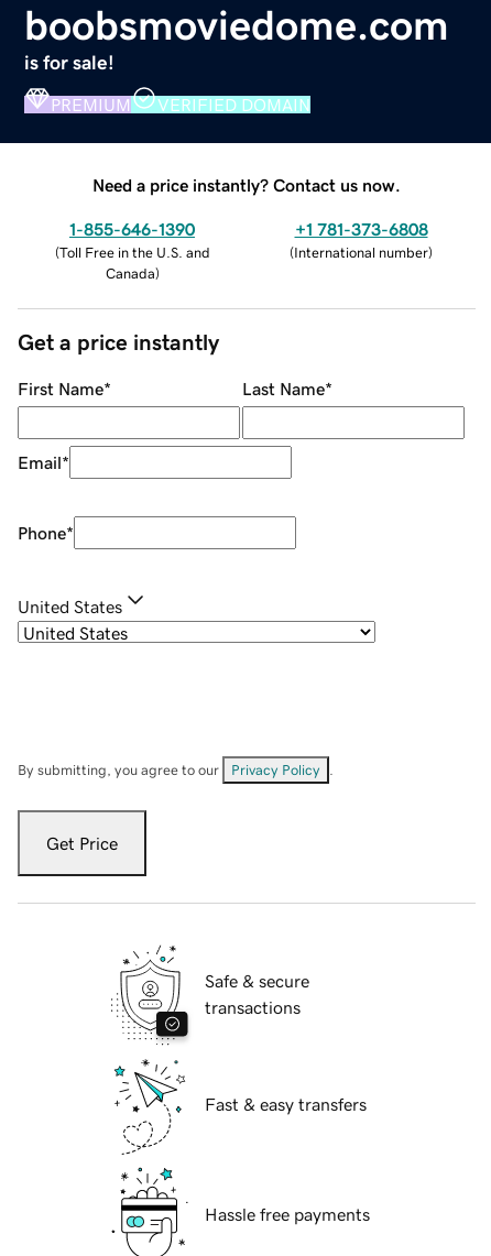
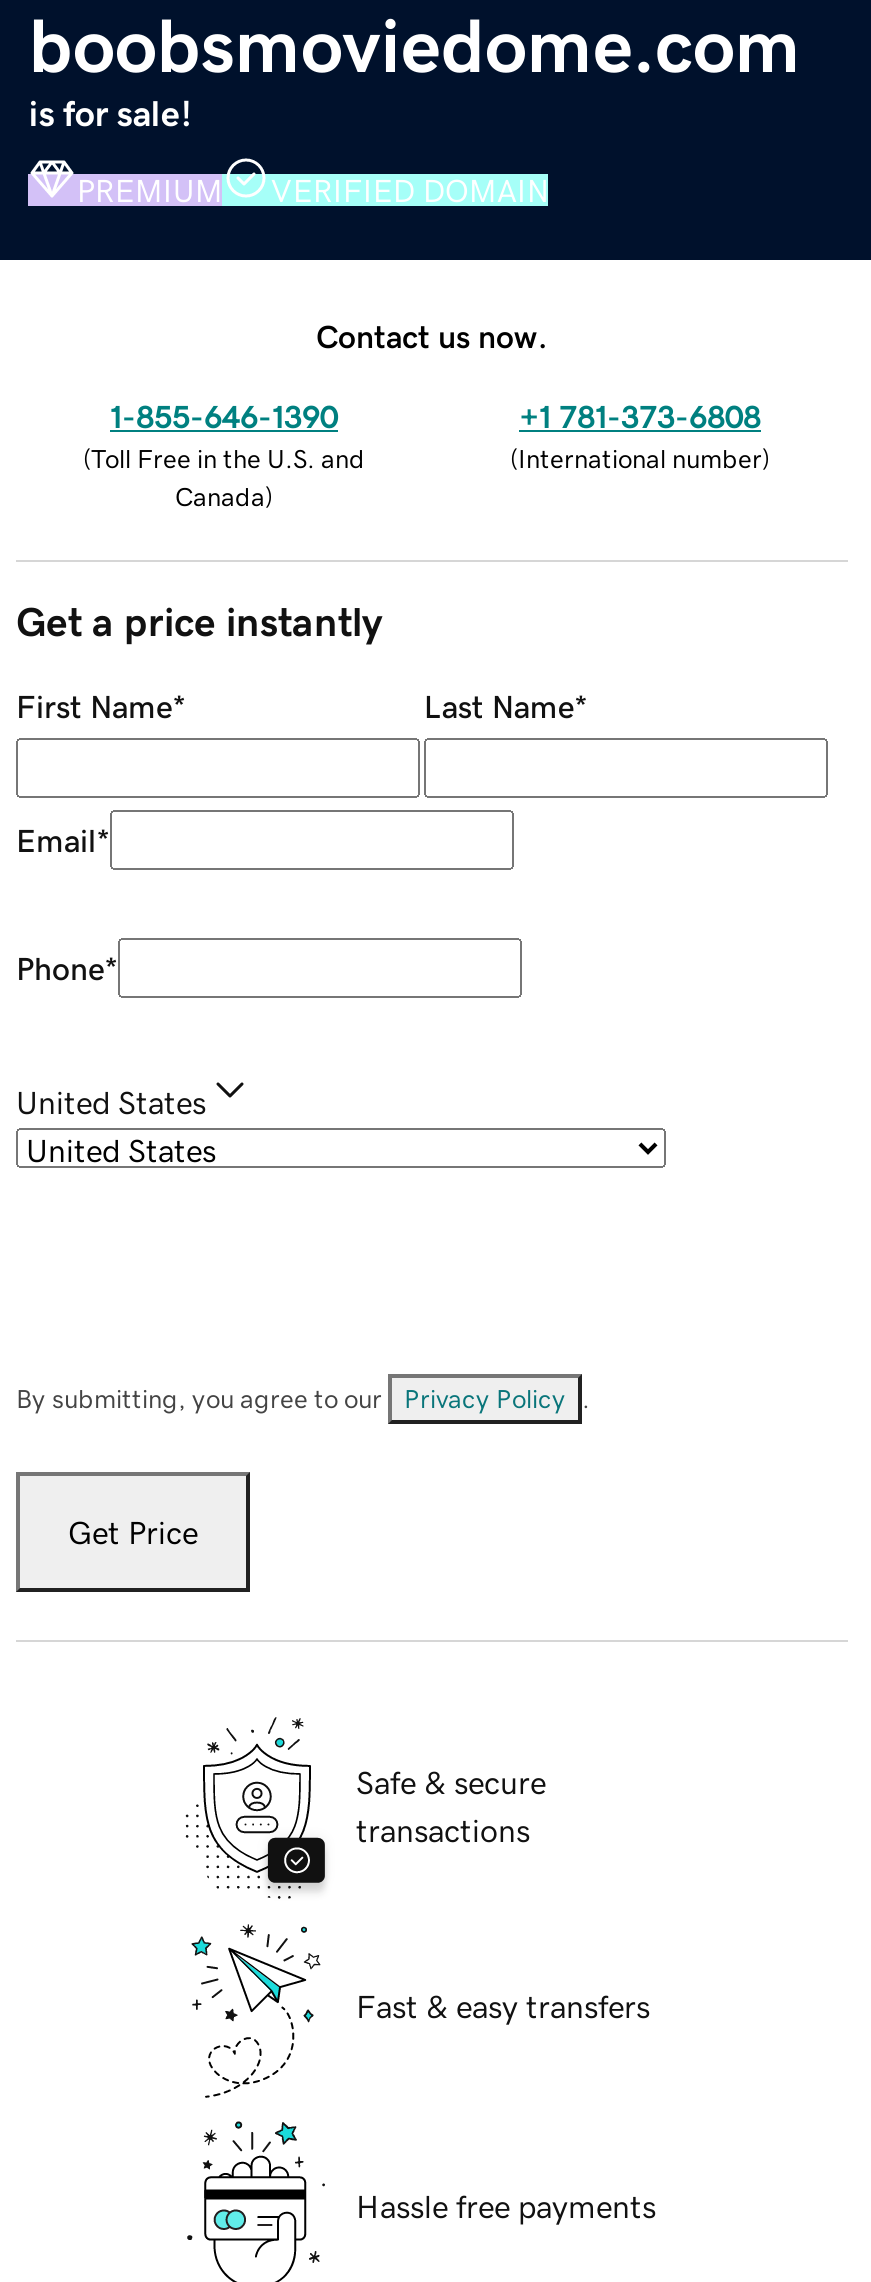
[92,176,401,193] Need a price instantly? Contact us now. -> [316,319,548,351] Contact us now.

